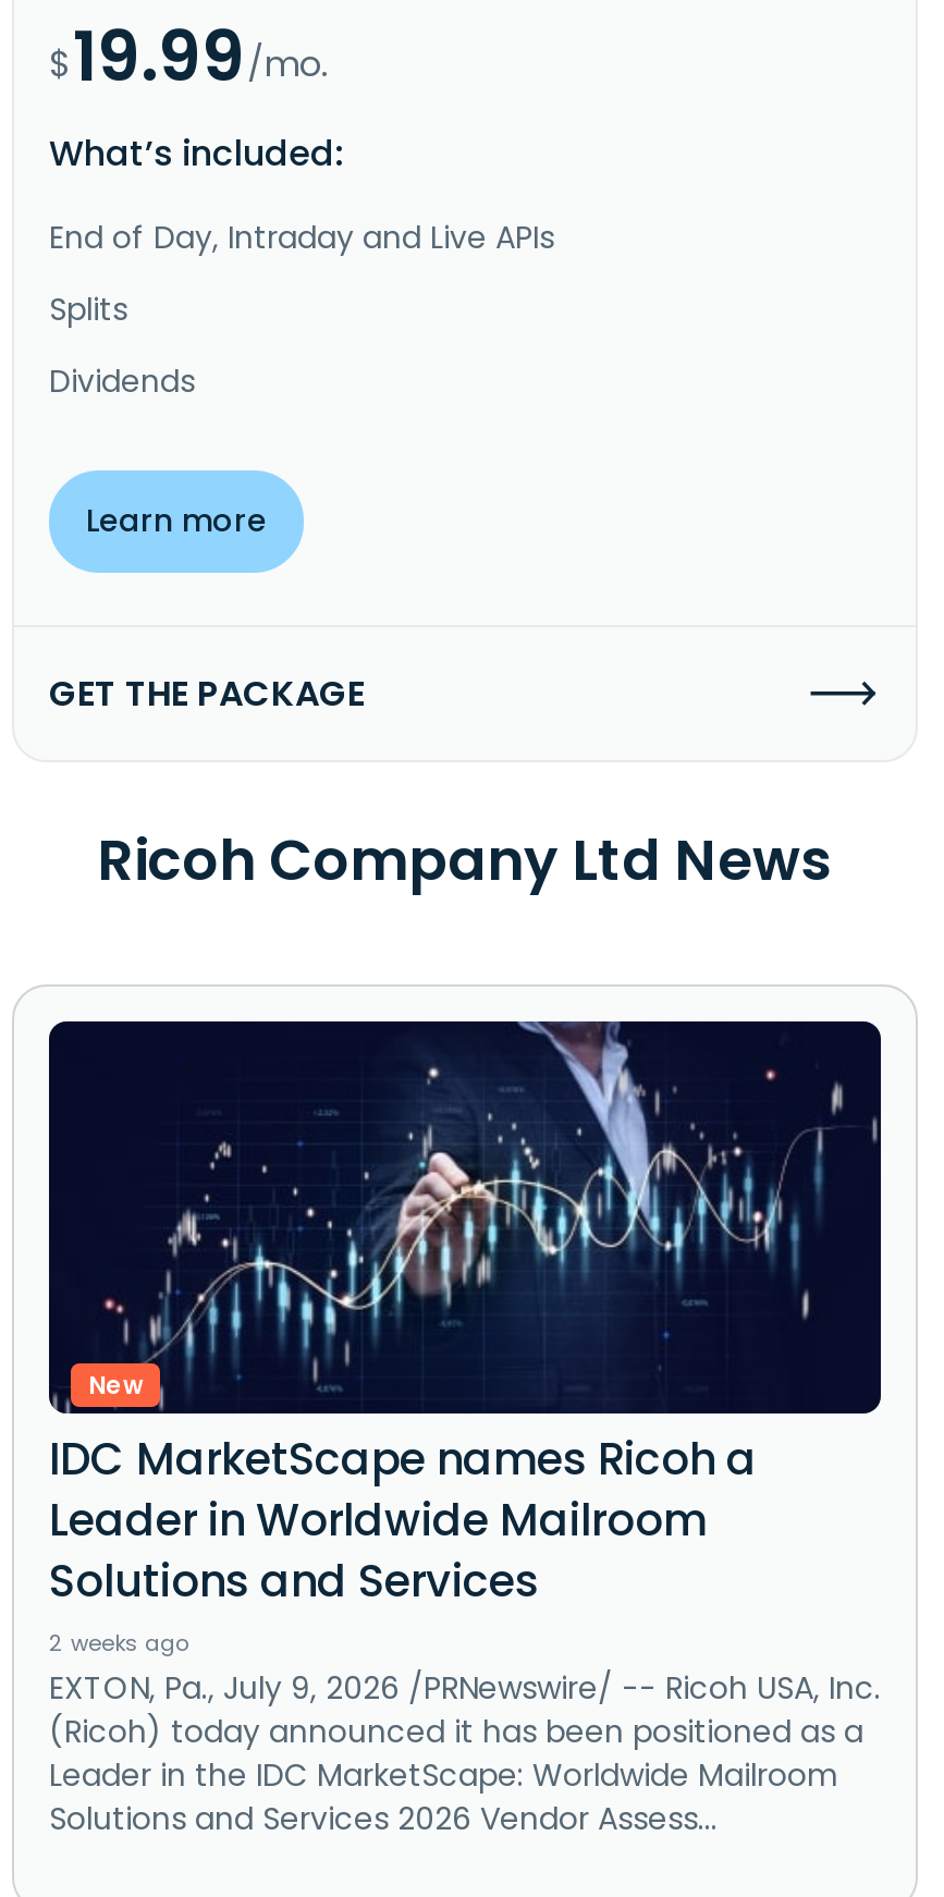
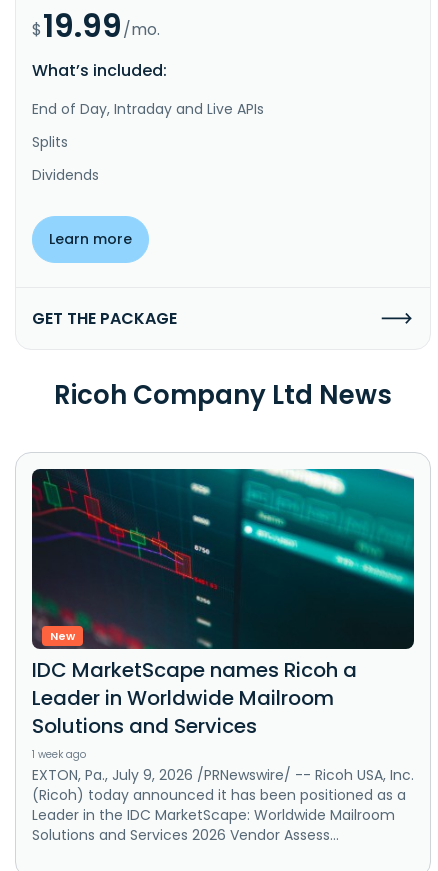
[49,1019,883,1416] [image] -> [32,468,415,650] [image]
[49,1627,188,1659] 2 weeks ago -> [32,747,86,762] 1 week ago

